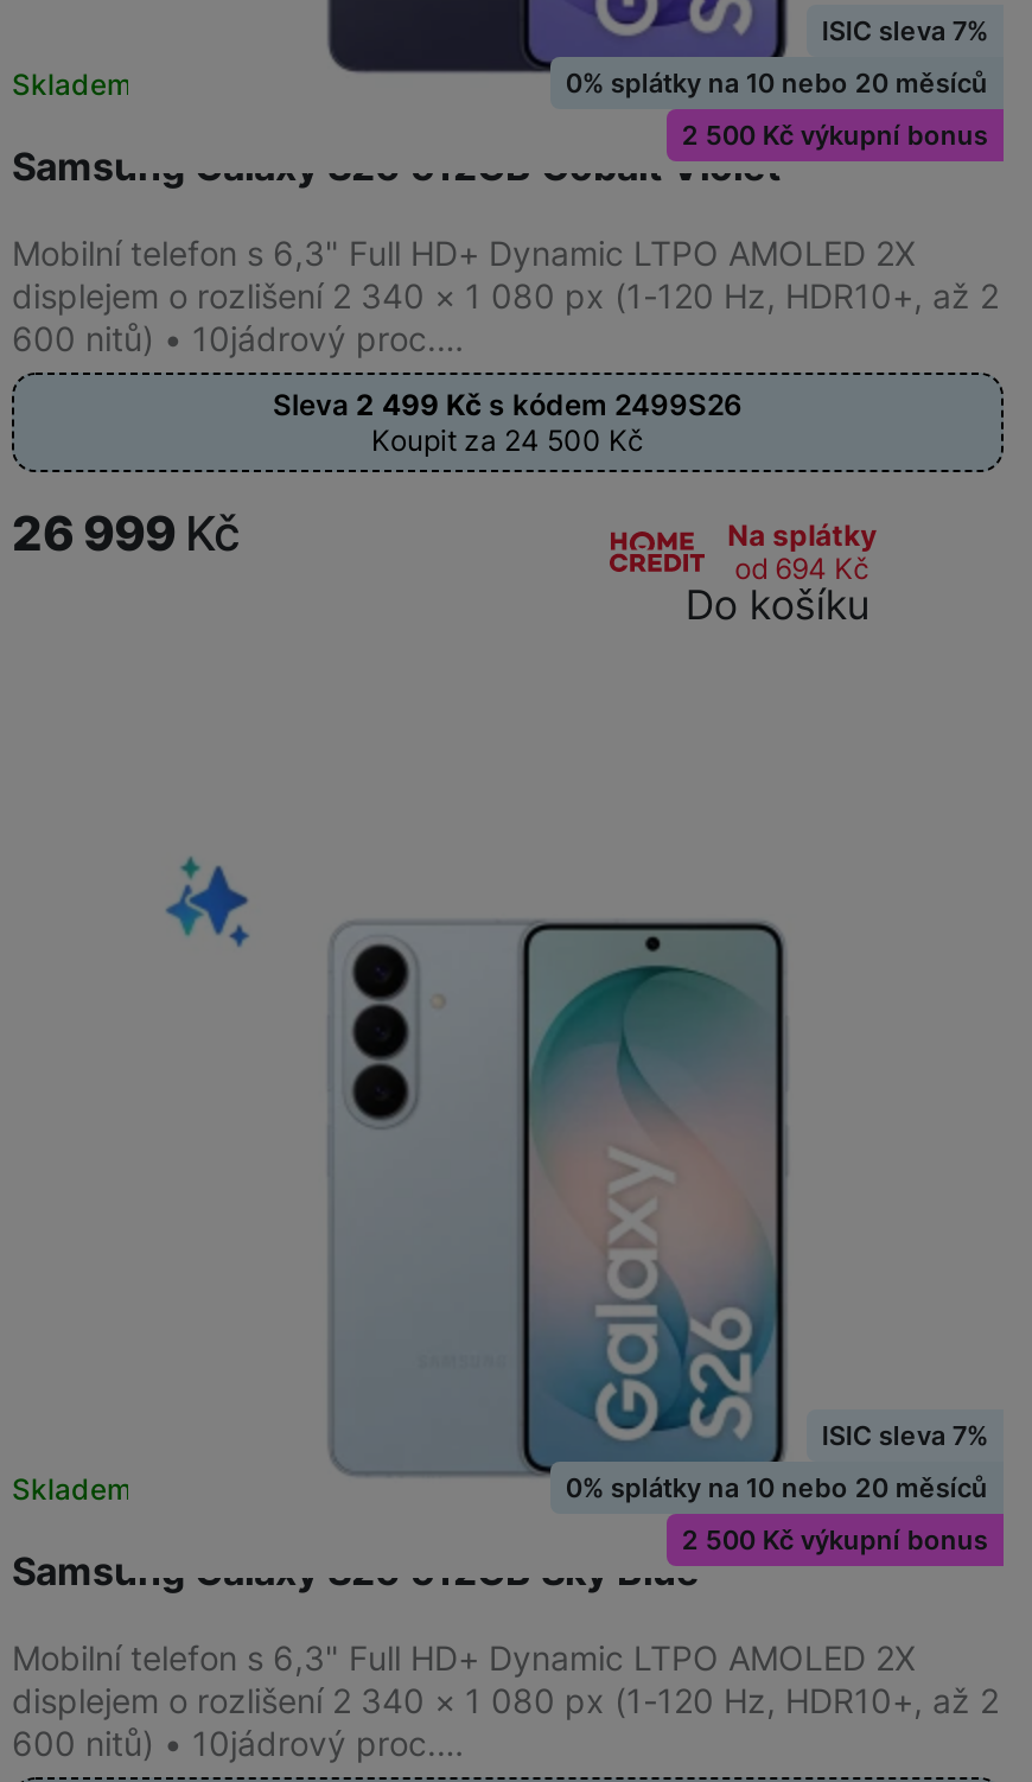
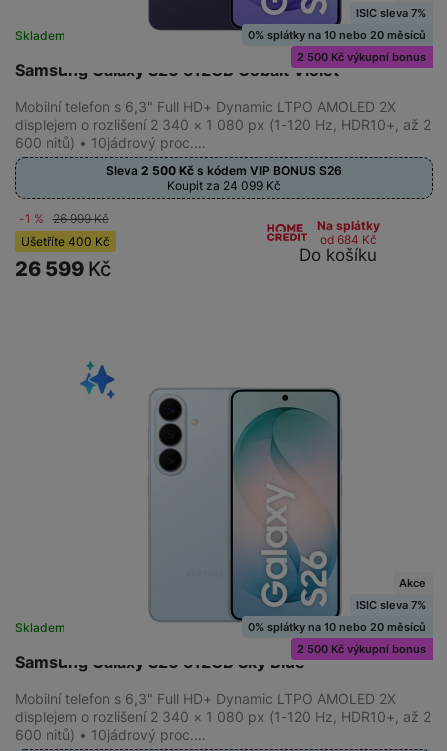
[12,386,743,562] Sleva 2 499 Kč s kódem 2499S26 | Koupit za 24 500 Kč | 26 999 Kč -> [15,163,342,281] Sleva 2 500 Kč s kódem VIP BONUS S26 | Koupit za 24 099 Kč | -1 % 26 999Kč | Ušetříte 400 Kč | 26 599 Kč
[734,550,870,586] od 694 Kč -> [320,232,377,247] od 684 Kč
none -> [399,576,426,590] Akce

